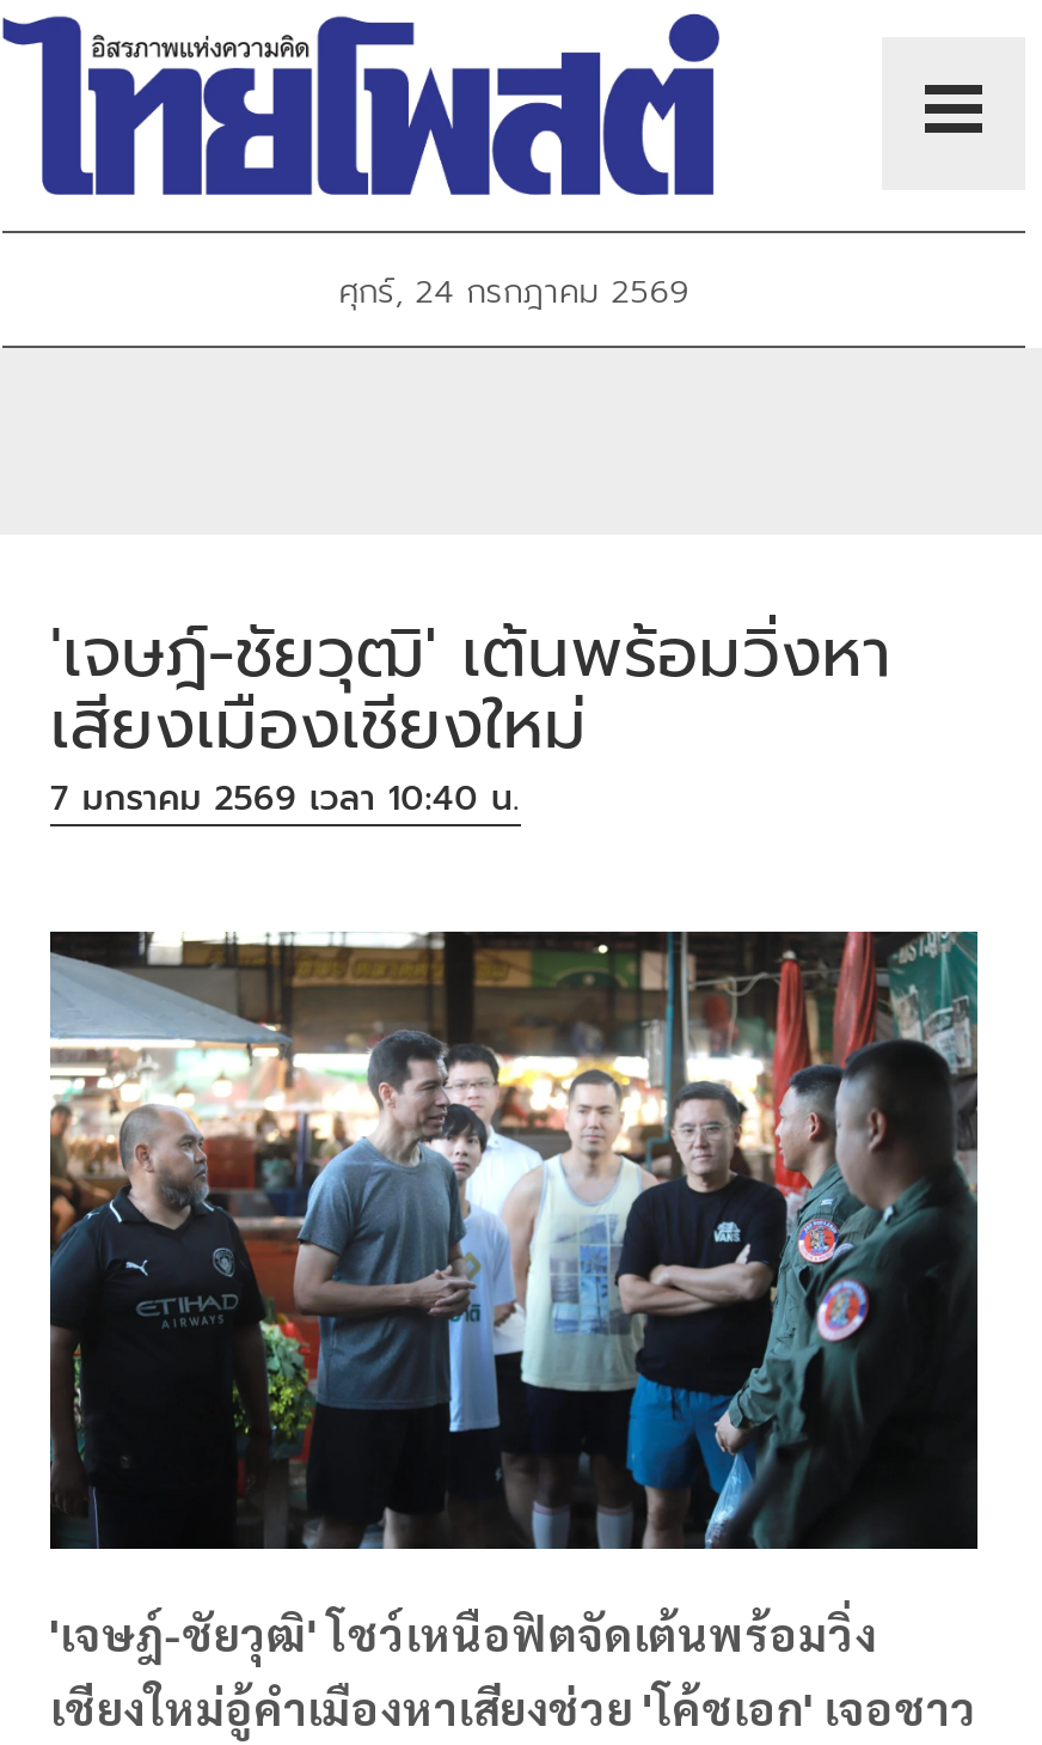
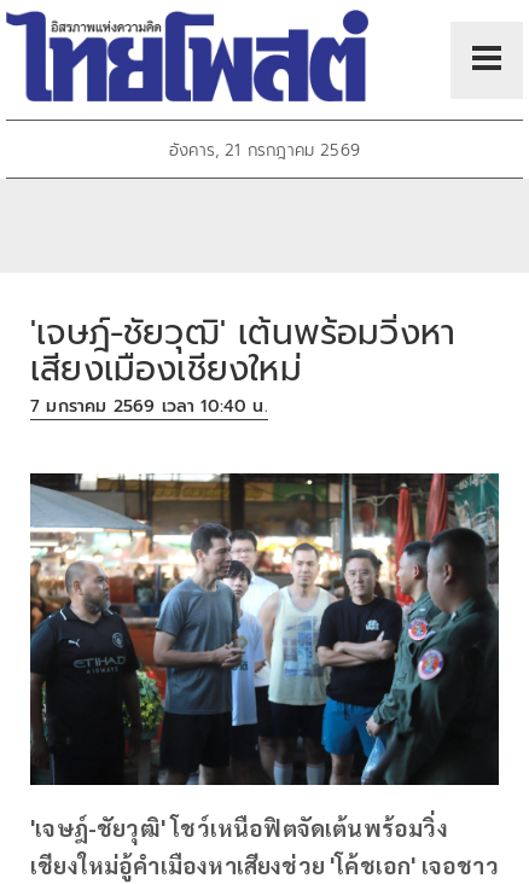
[339,268,689,318] ศุกร์, 24 กรกฎาคม 2569 -> [169,138,360,164] อังคาร, 21 กรกฎาคม 2569

